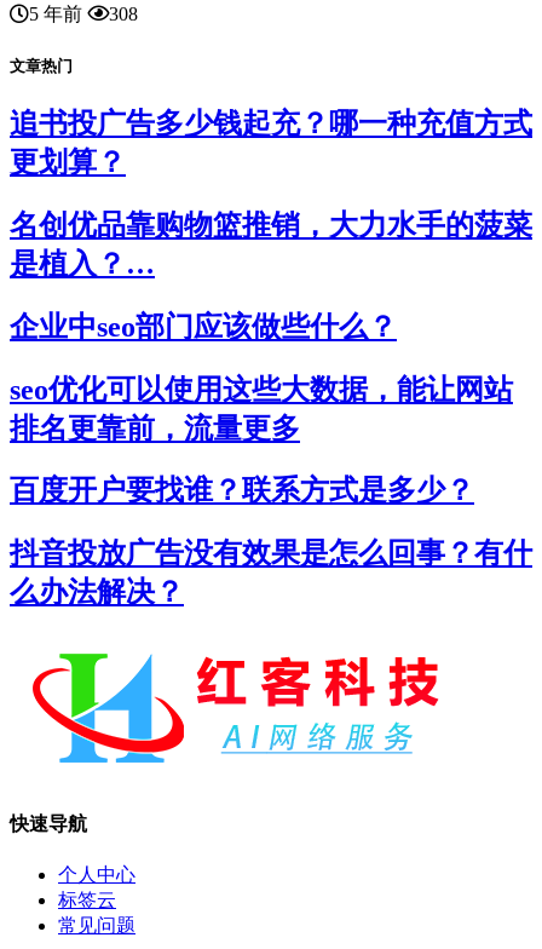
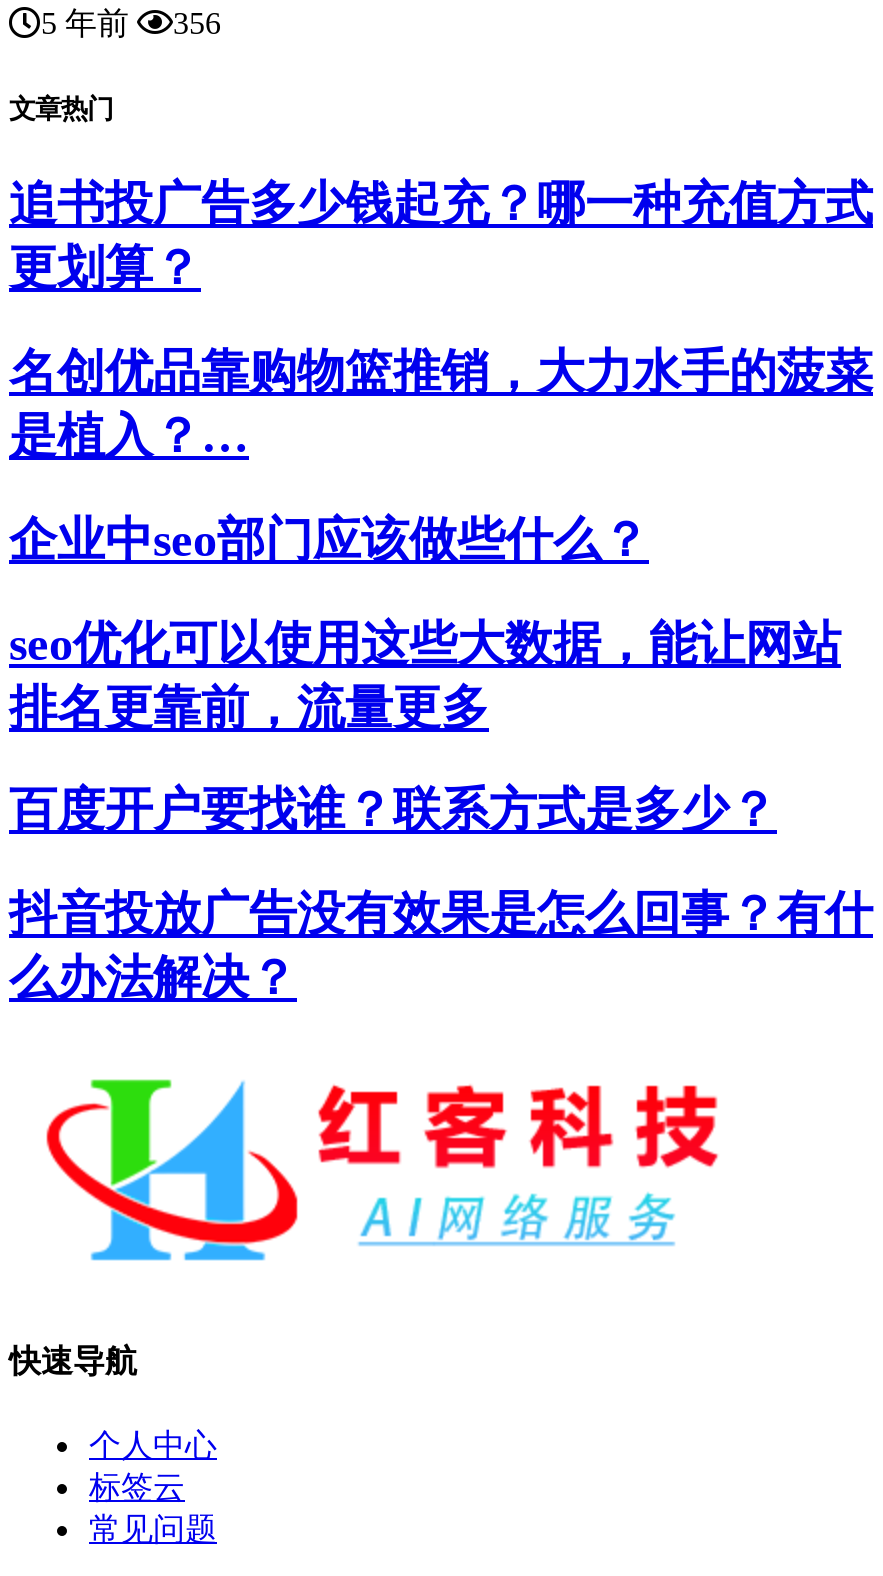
[29,4,138,25] 5 年前 308 -> [41,7,221,41] 5 年前 356

